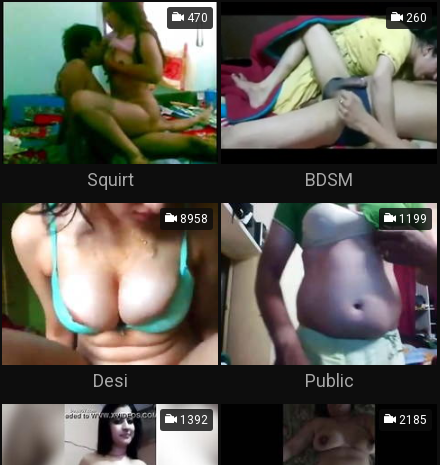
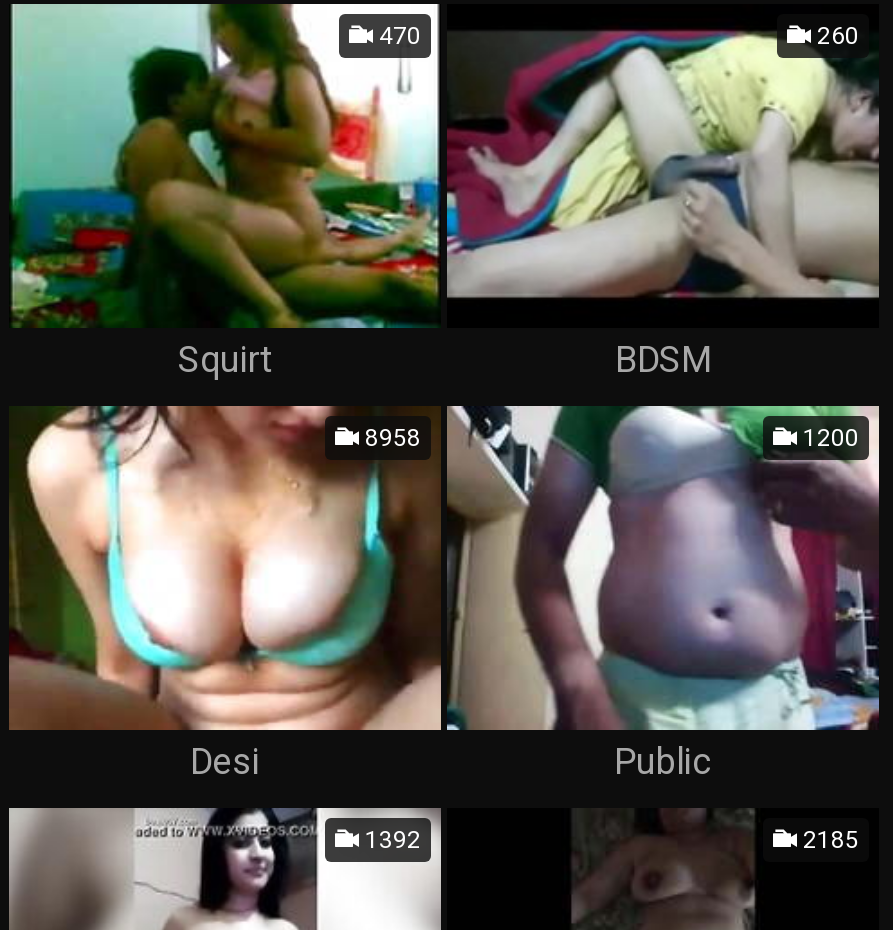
[399,212,427,226] 1199 -> [803,424,859,452] 1200

